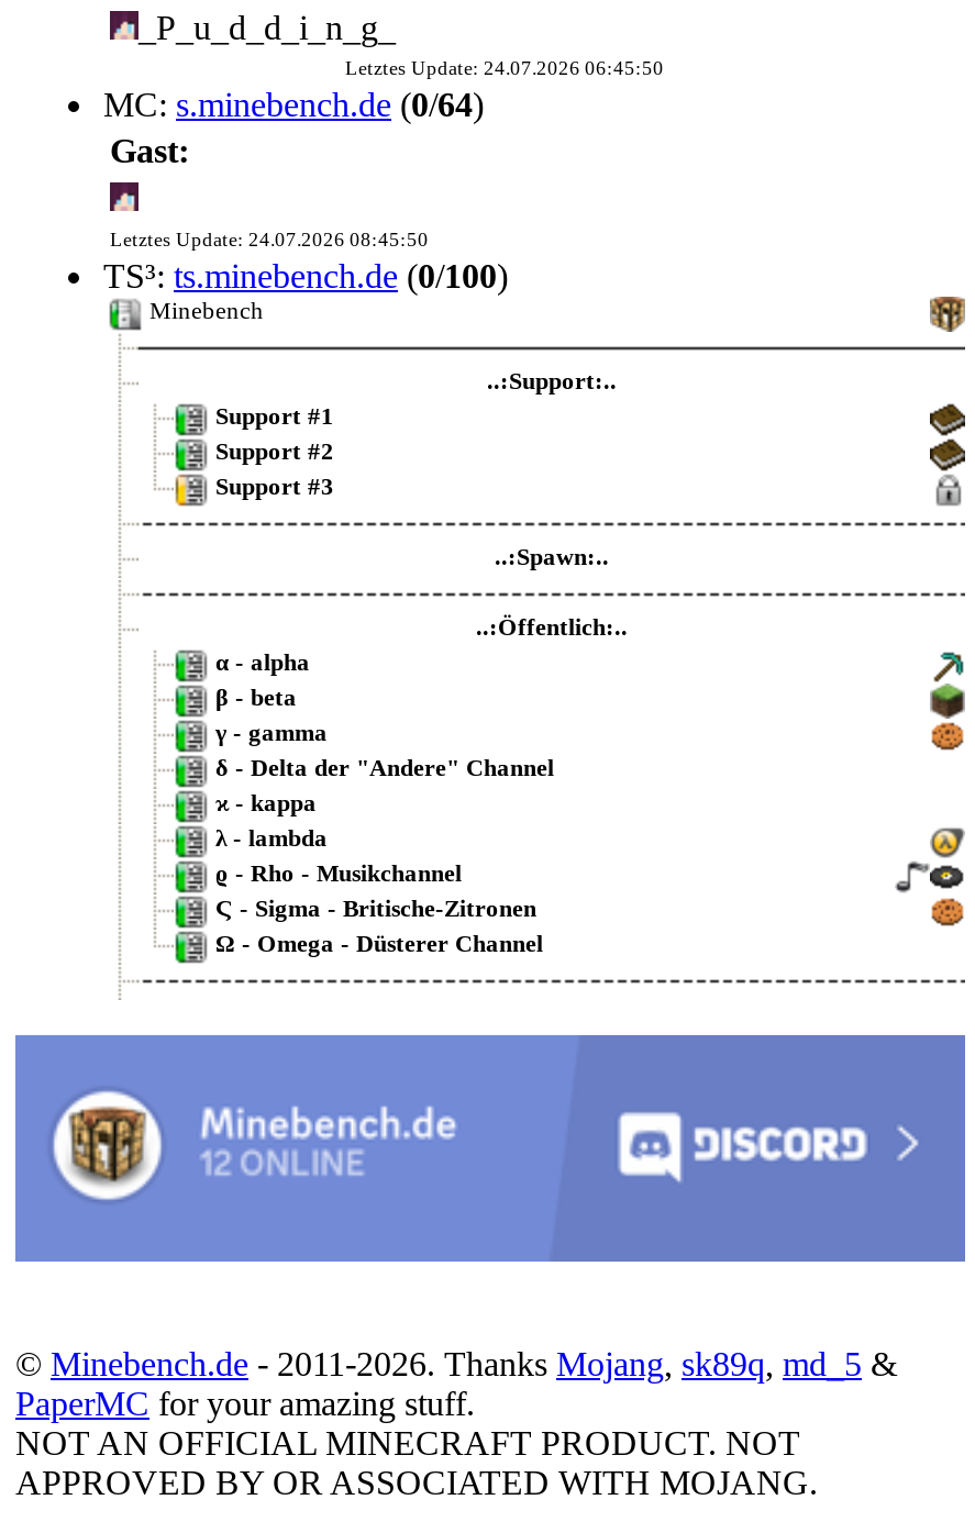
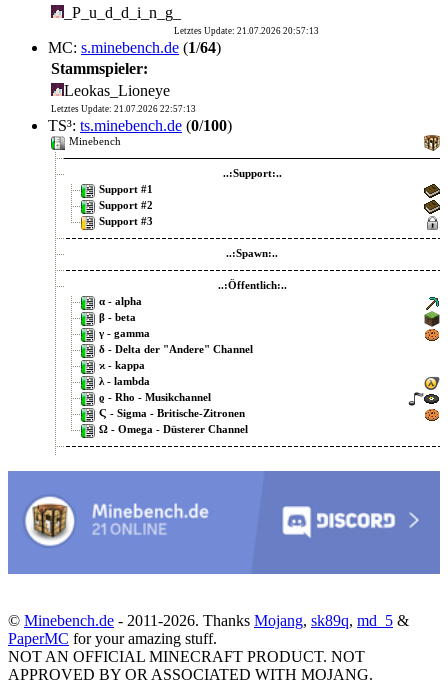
[103,58,664,251] Letztes Update: 24.07.2026 06:45:50 | MC: s.minebench.de (0/64) | Gast: | Letztes Update: 24.07.2026 08:45:50 -> [48,26,319,114] Letztes Update: 21.07.2026 20:57:13 | MC: s.minebench.de (1/64) | Stammspieler: | Leokas_Lioneye | Letztes Update: 21.07.2026 22:57:13

